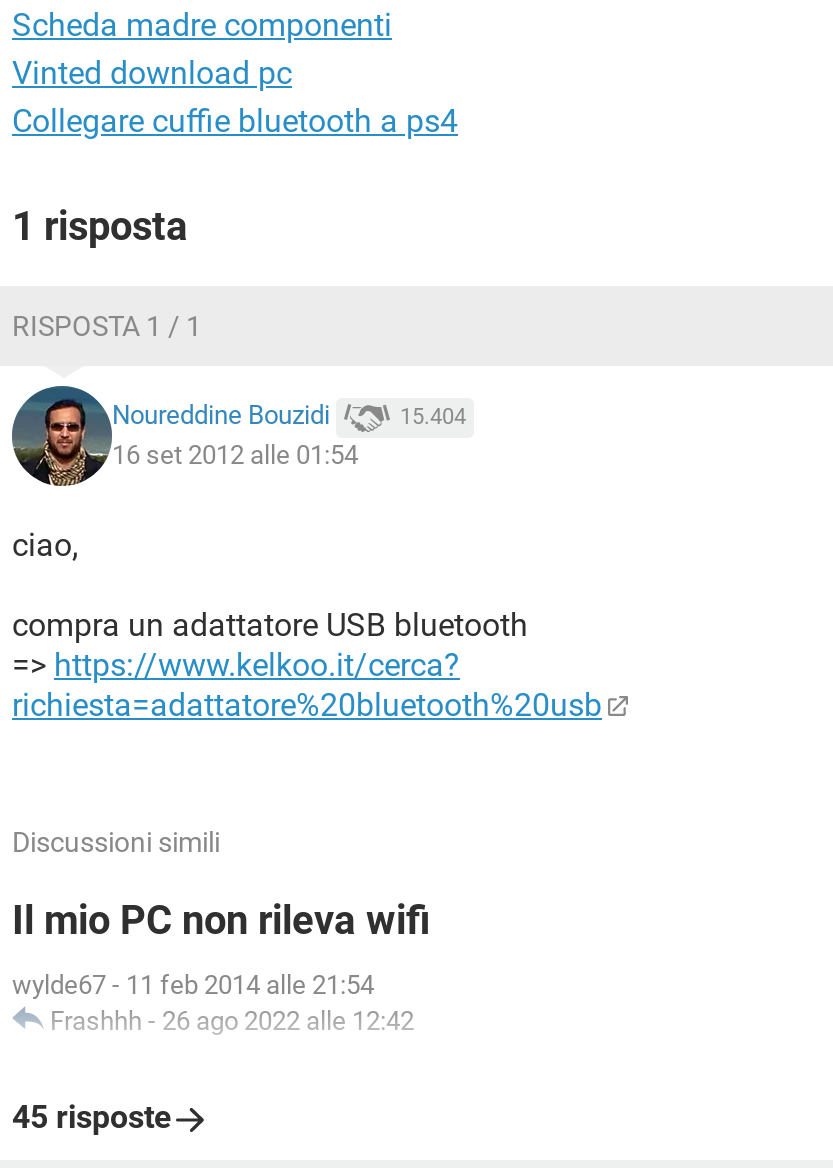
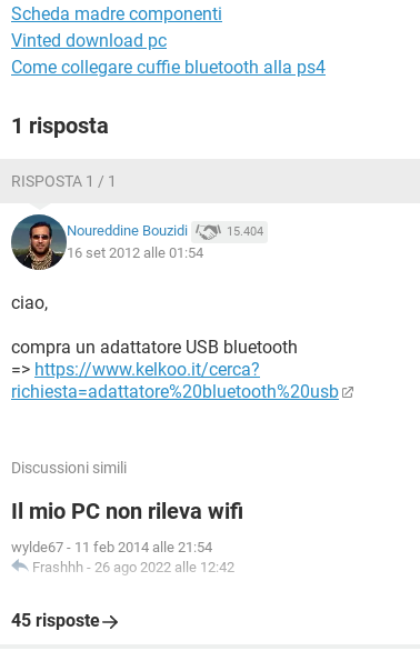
[12,102,458,140] Collegare cuffie bluetooth a ps4 -> [11,57,326,78] Come collegare cuffie bluetooth alla ps4

